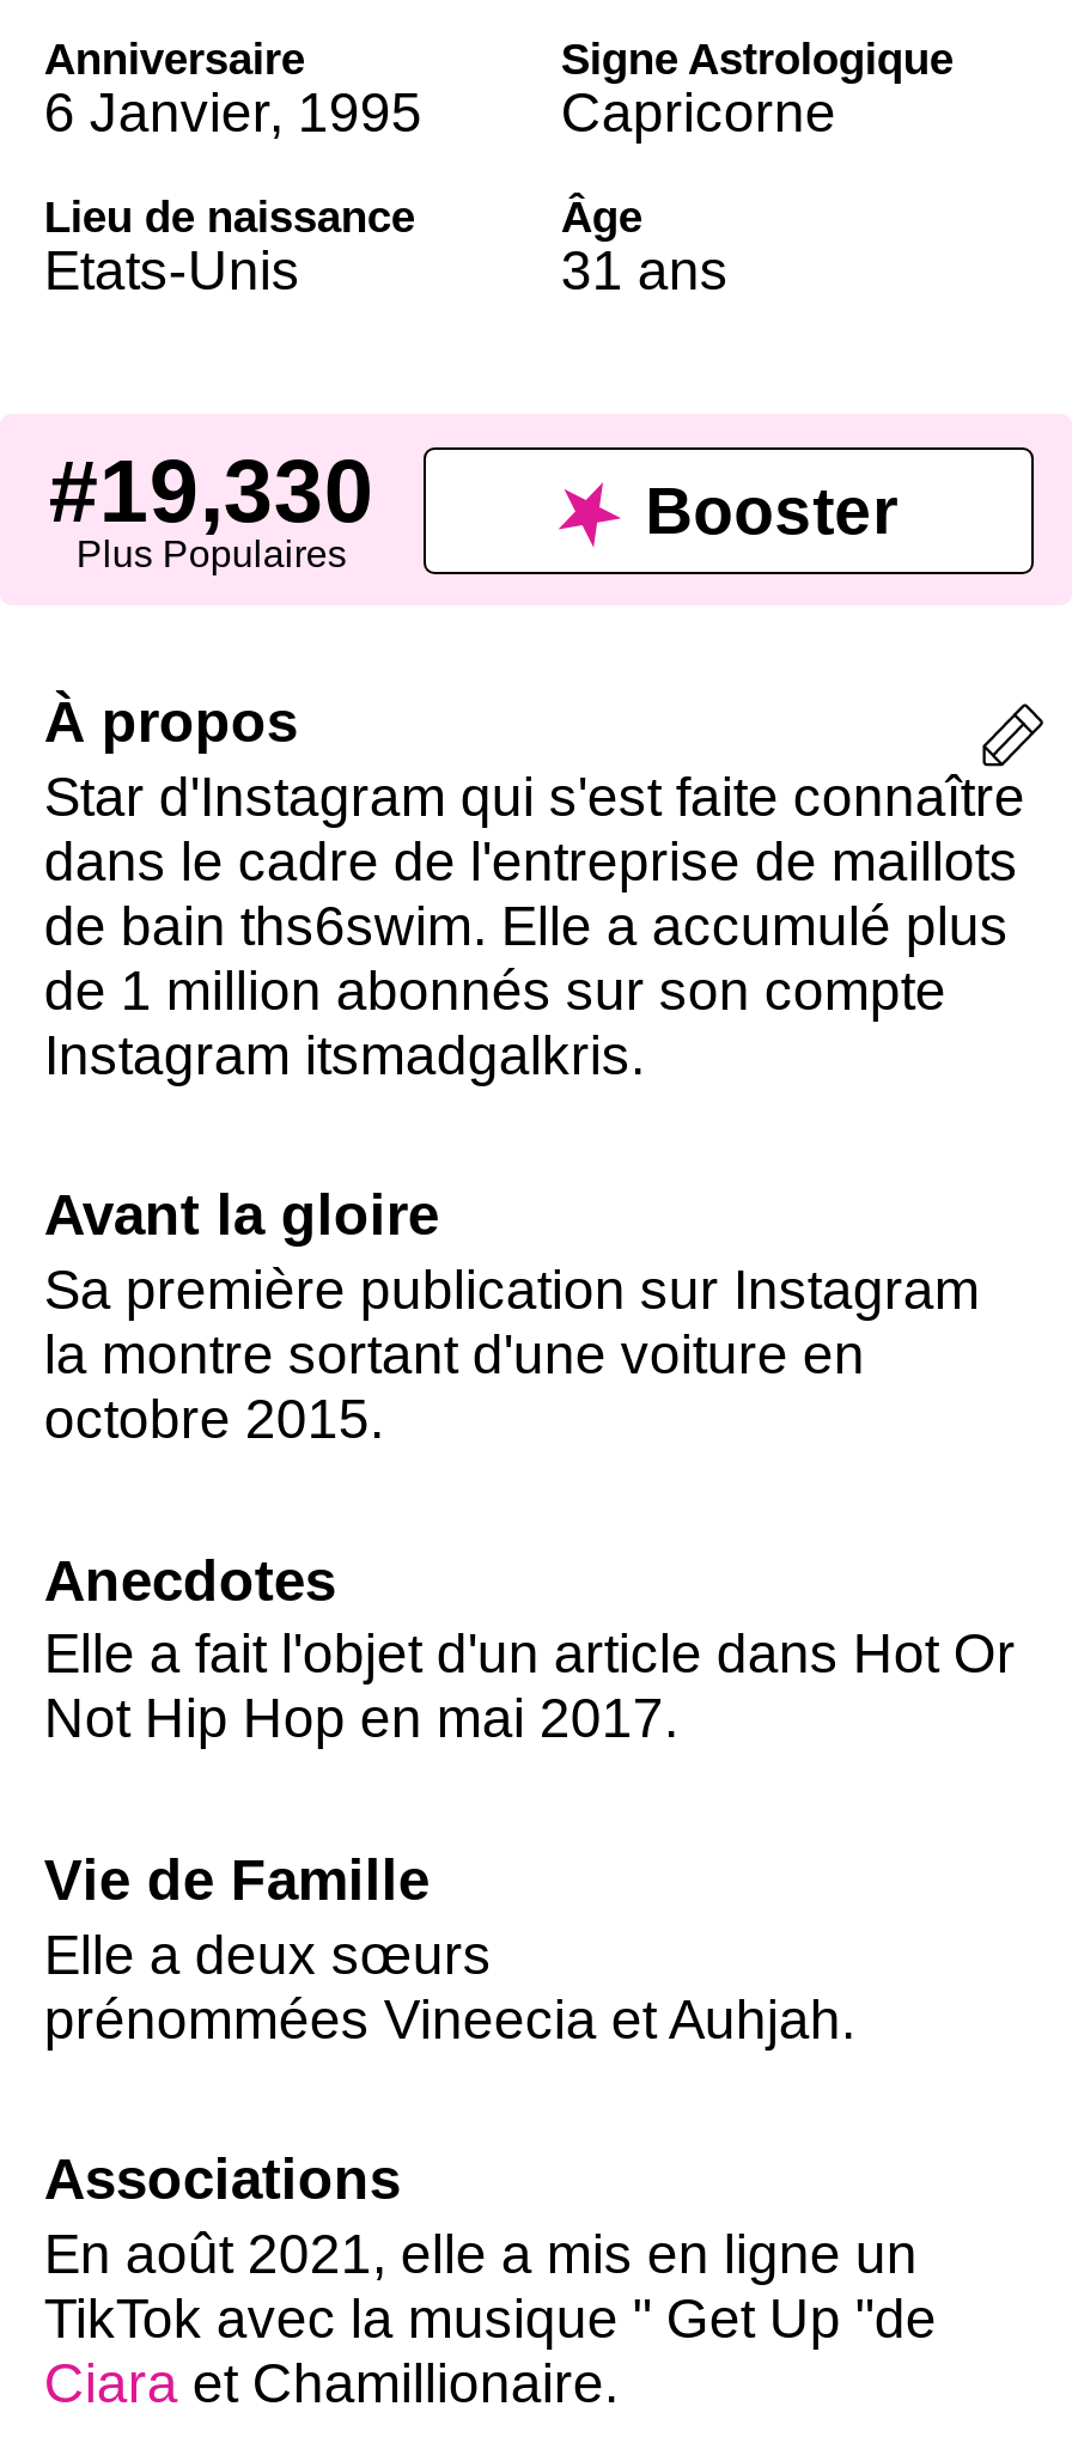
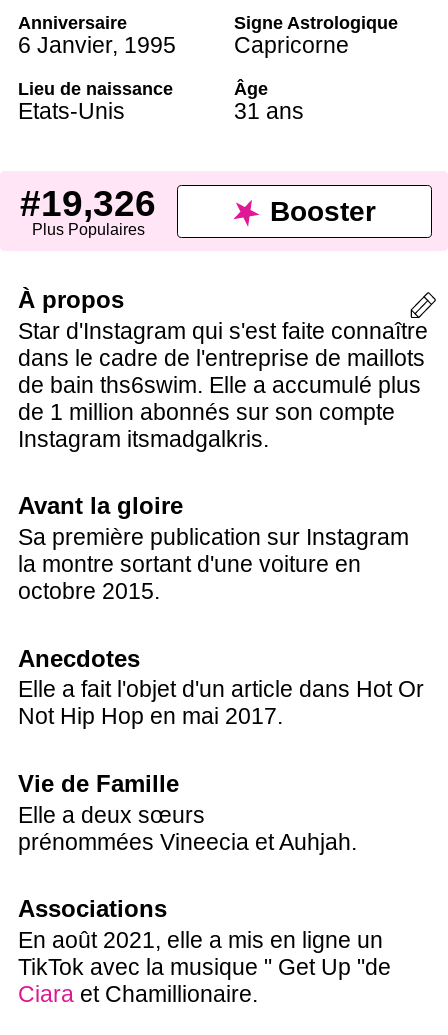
[49,441,374,540] #19,330 -> [20,182,156,223] #19,326

